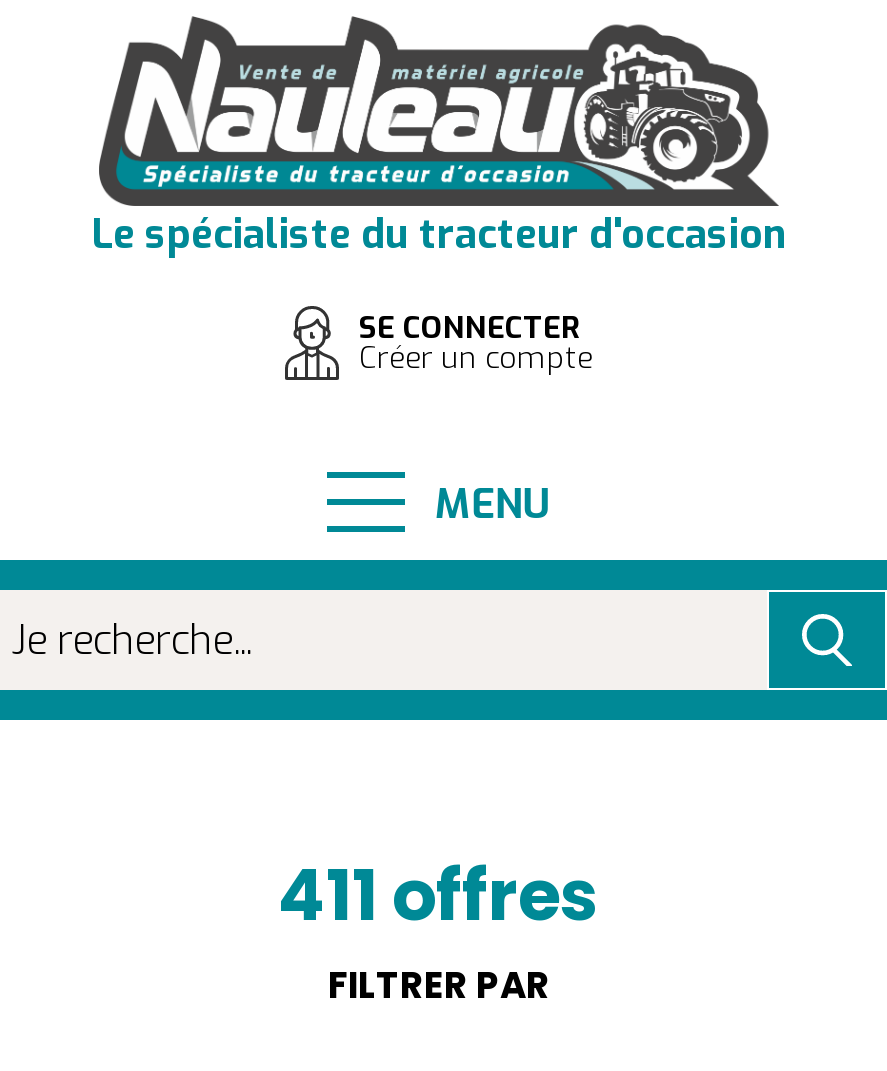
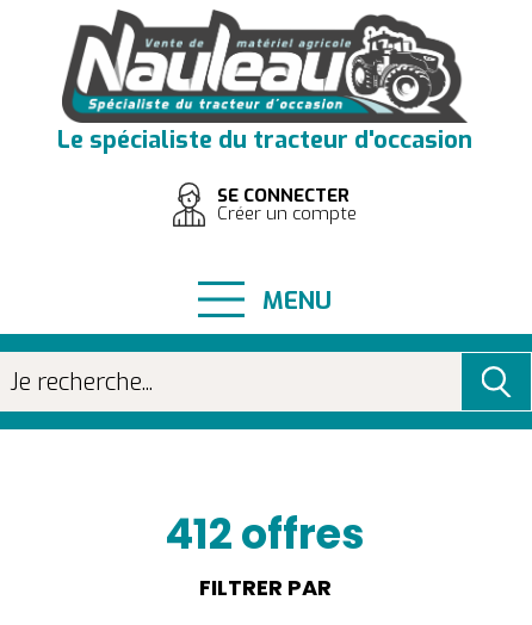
[278,846,600,944] 411 offres -> [165,505,365,563] 412 offres

